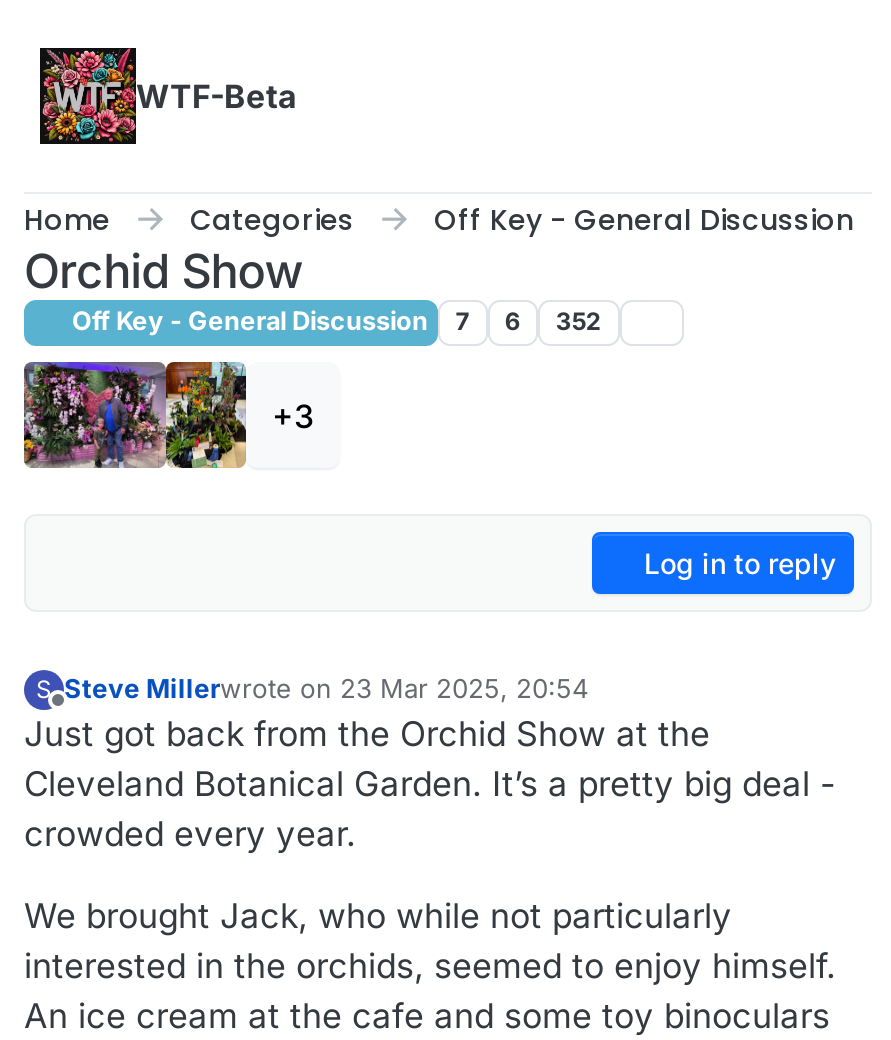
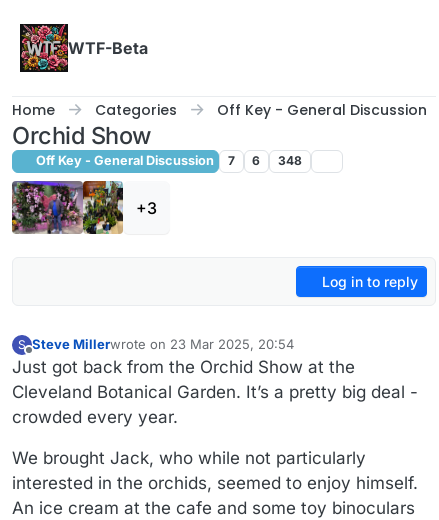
[66,307,602,337] Off Key - General Discussion 7 6 352 -> [33,153,302,168] Off Key - General Discussion 7 6 348

